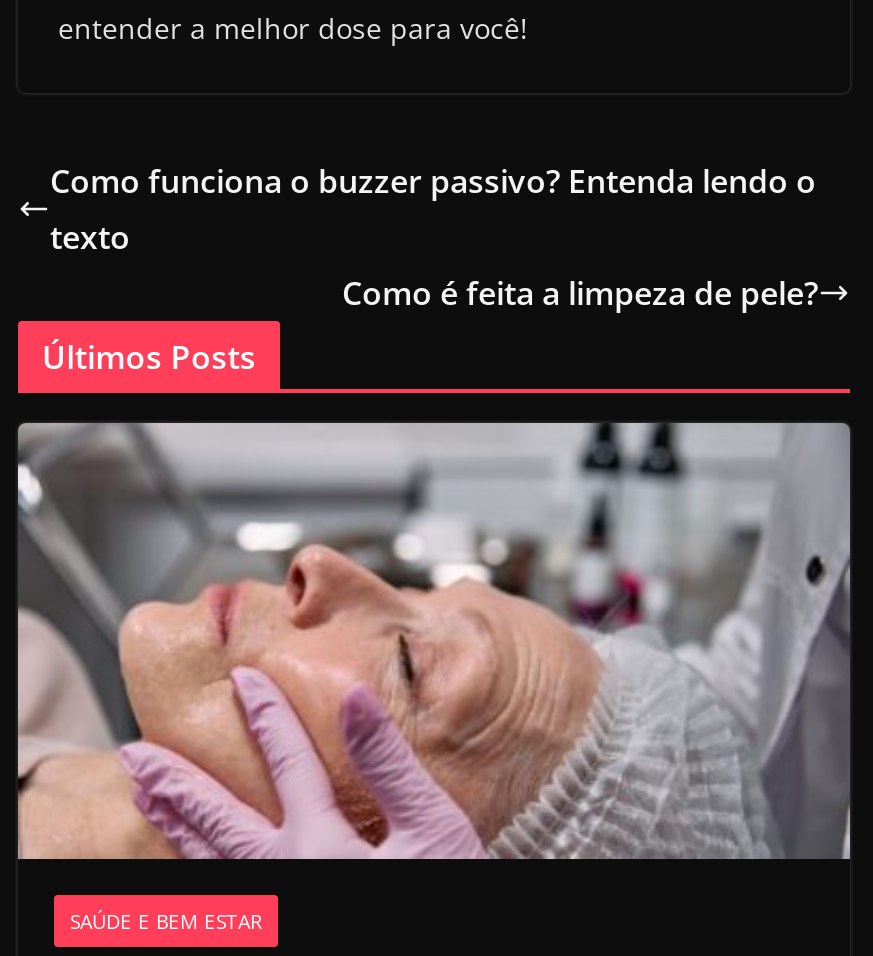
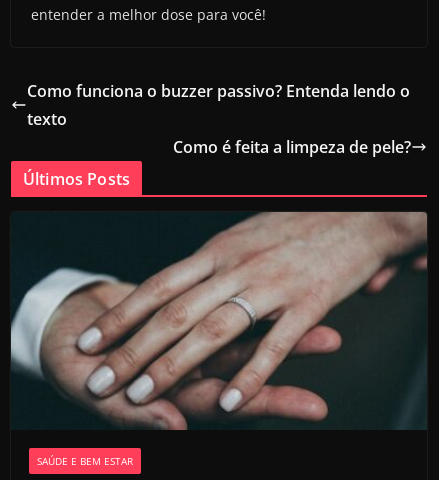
[16,421,852,861] [image] -> [11,211,427,430] [image]

